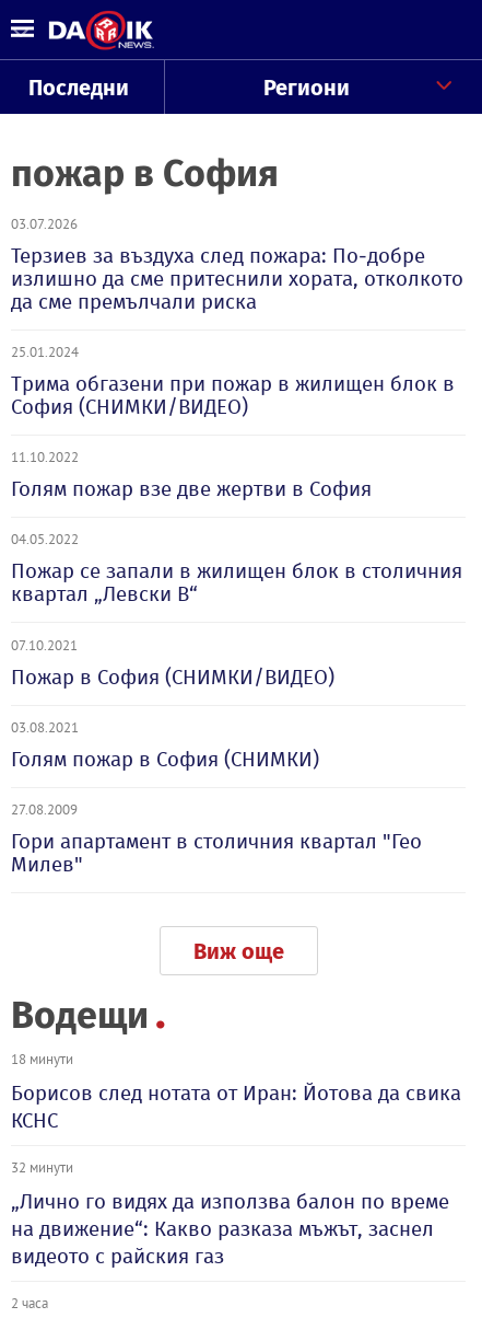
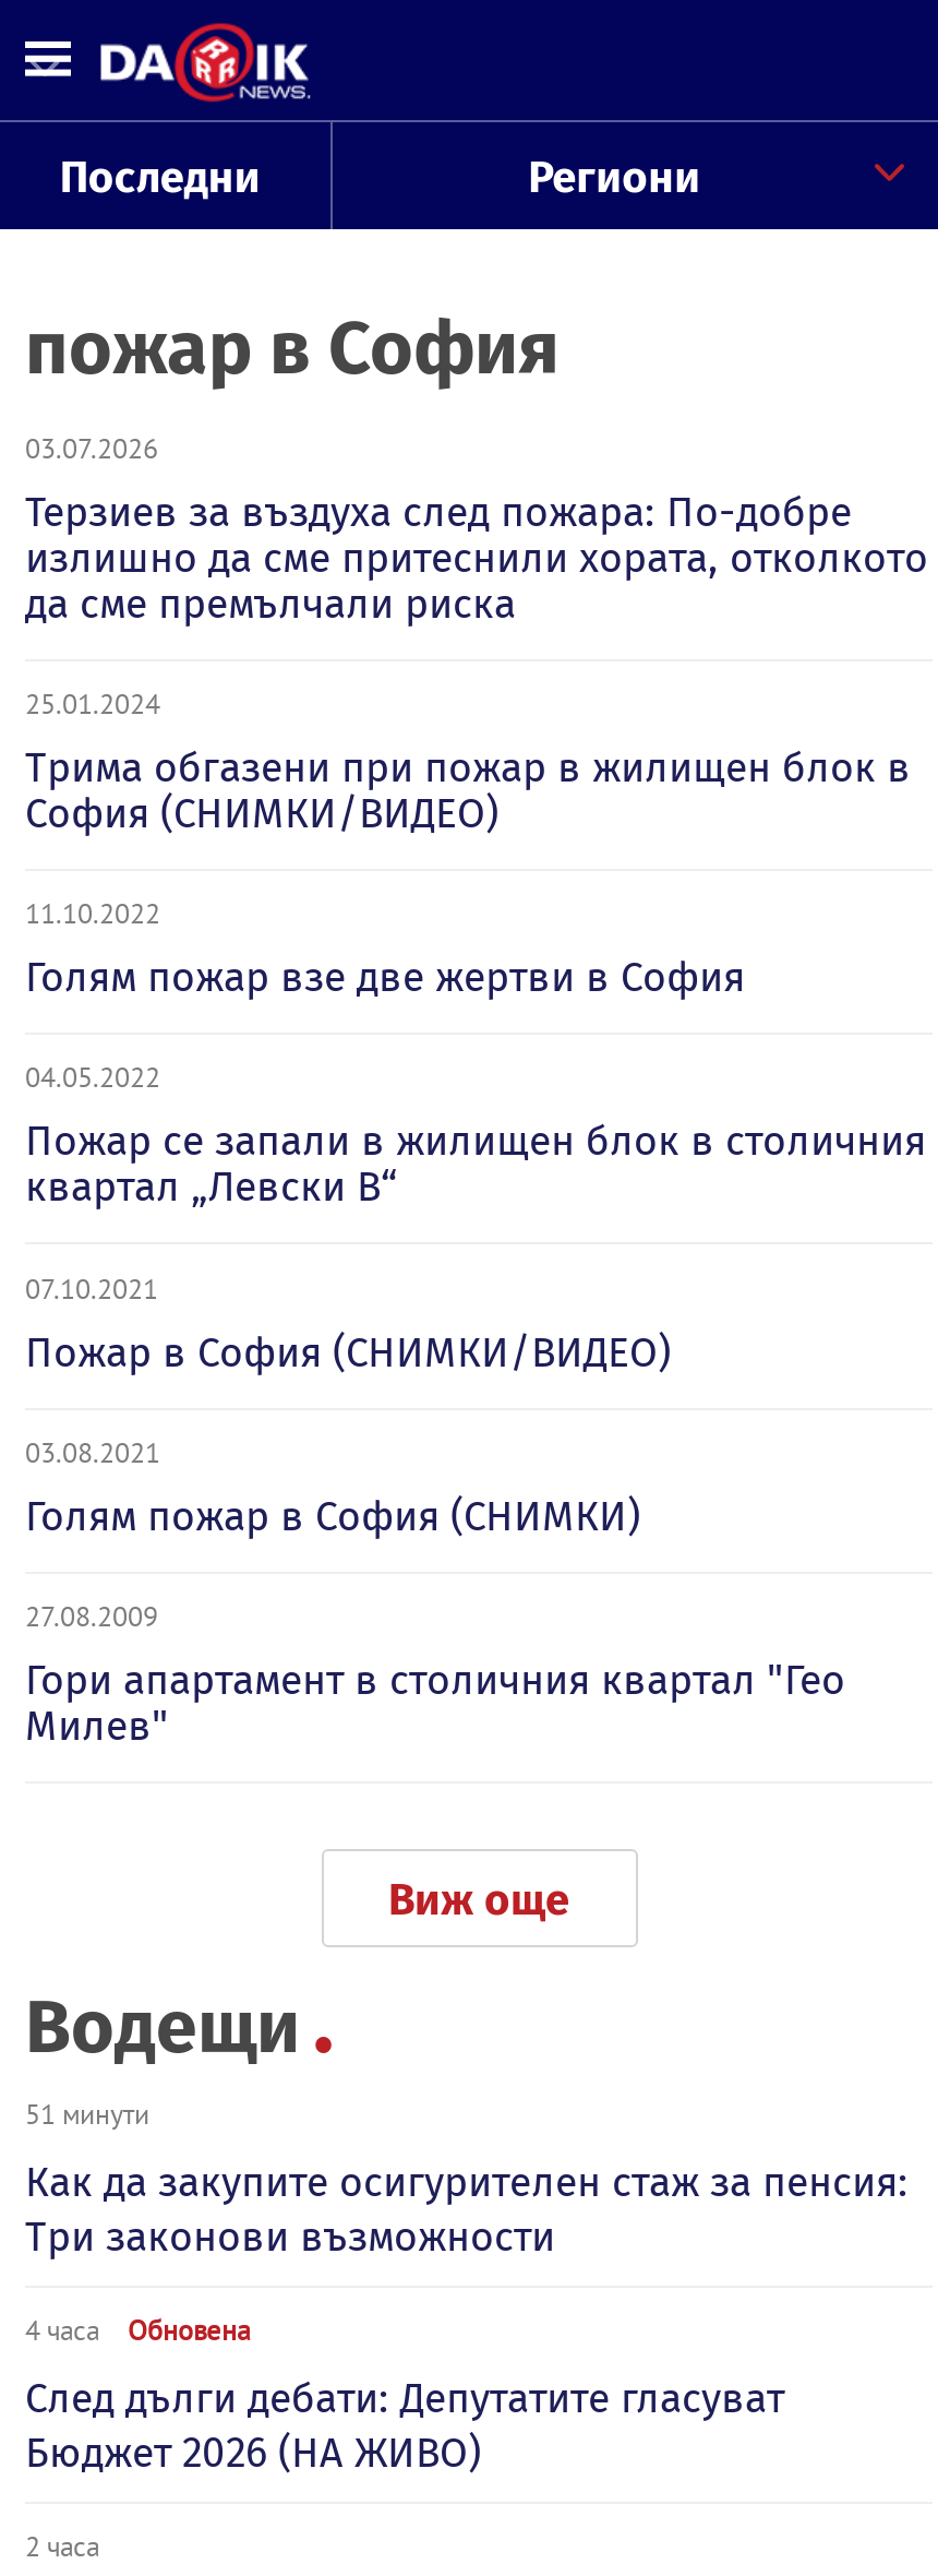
[11,1050,73,1067] 18 минути -> [25,2096,149,2131] 51 минути
[11,1080,461,1133] Борисов след нотата от Иран: Йотова да свика | КСНС -> [25,2157,909,2262] Как да закупите осигурителен стаж за пенсия: | Три законови възможности
[11,1158,73,1176] 32 минути -> [25,2312,250,2347] 4 часа | Обновена
[11,1189,449,1269] „Лично го видях да използва балон по време | на движение“: Какво разказа мъжът, заснел | видеото с райския газ -> [25,2373,784,2478] След дълги дебати: Депутатите гласуват | Бюджет 2026 (НА ЖИВО)

